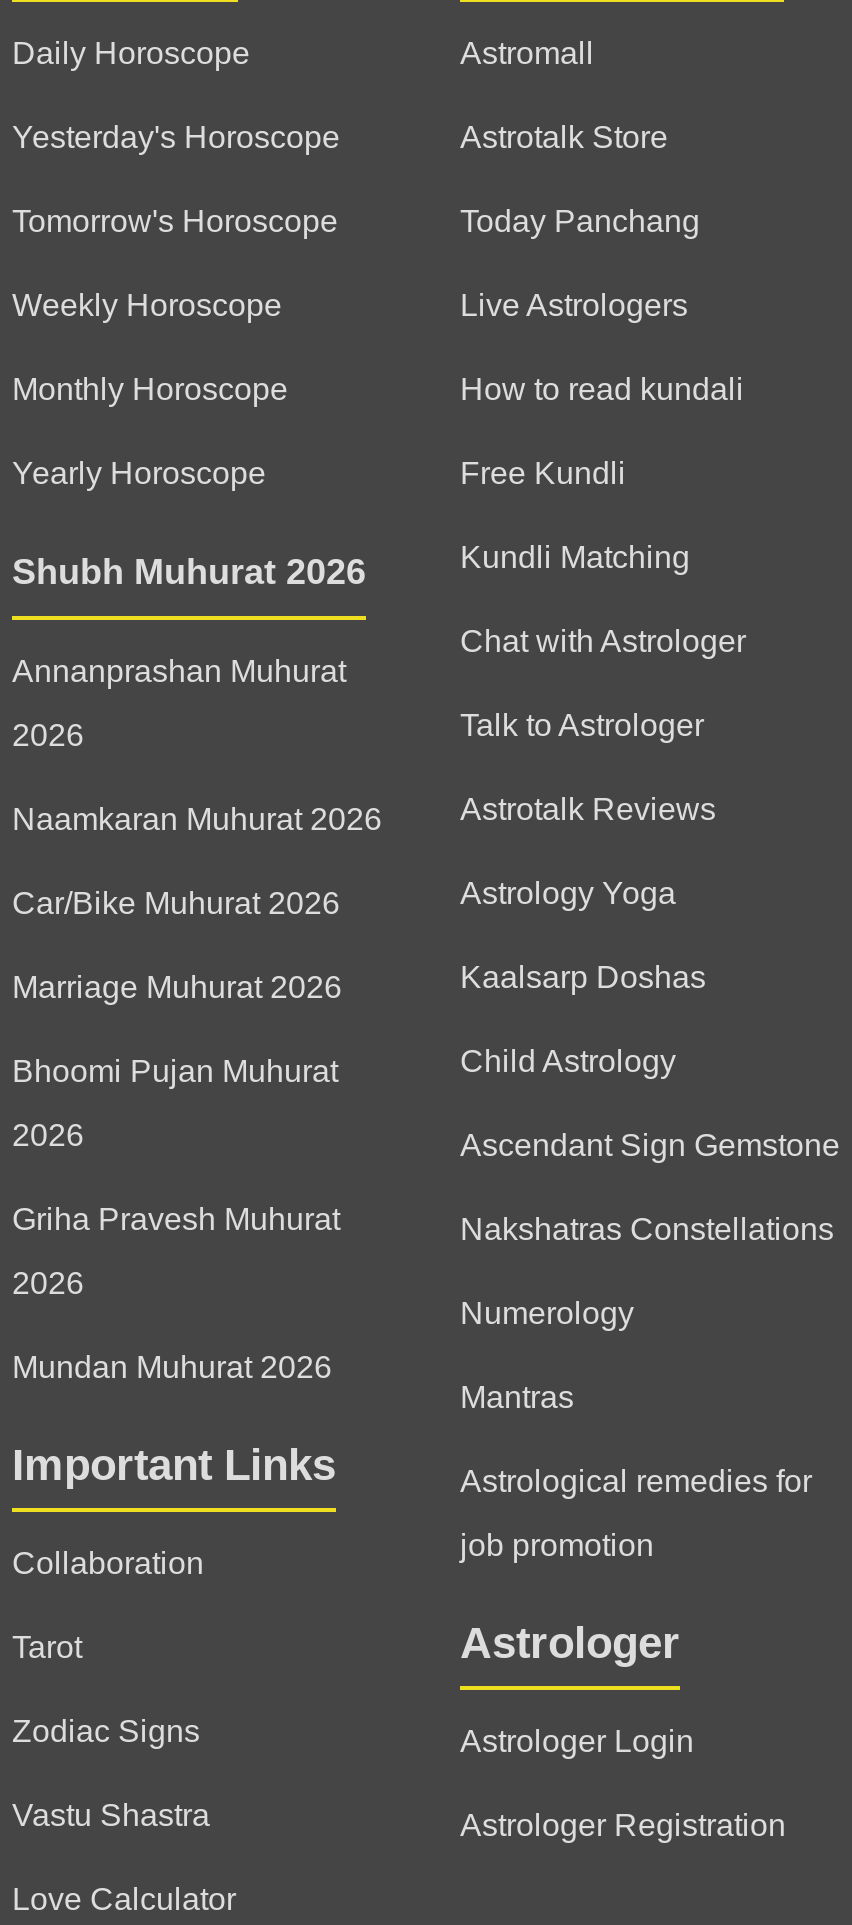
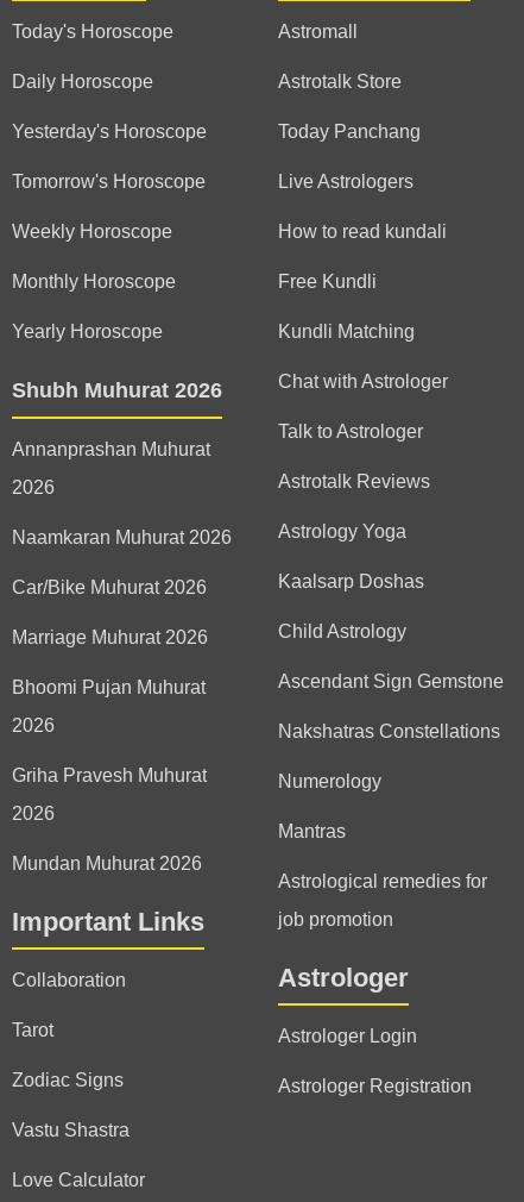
none -> [12,21,173,42] Today's Horoscope

